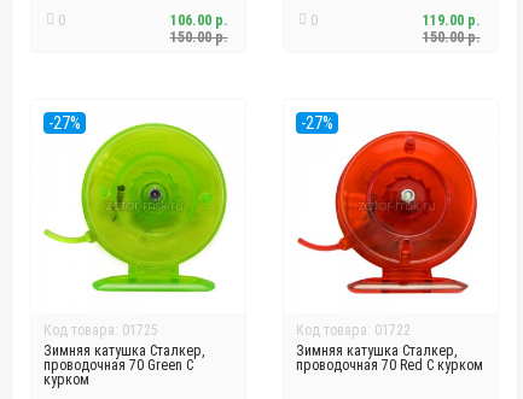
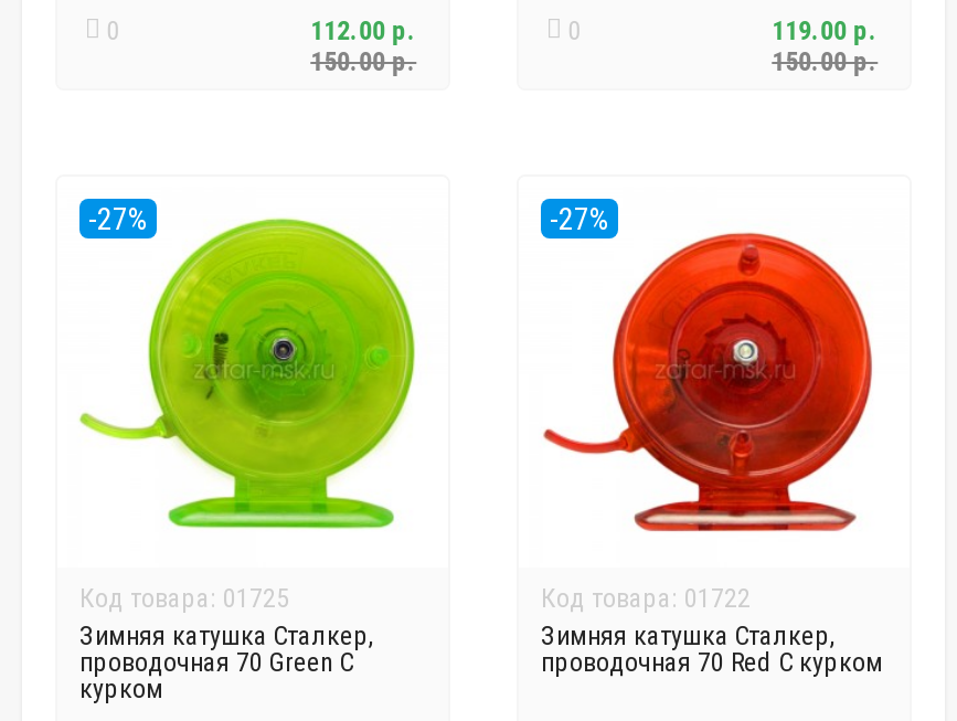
[170,12,228,29] 106.00 р. -> [310,15,416,46] 112.00 р.

